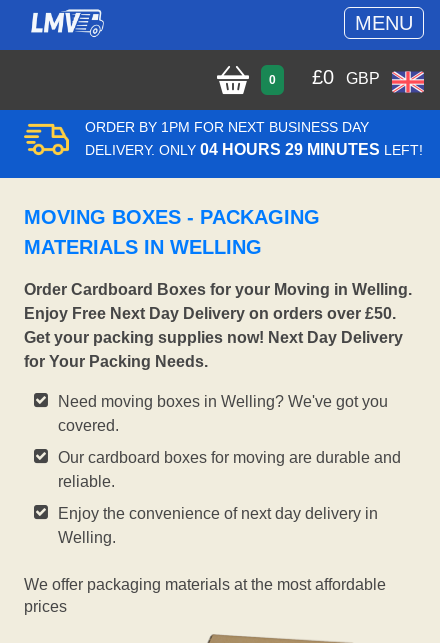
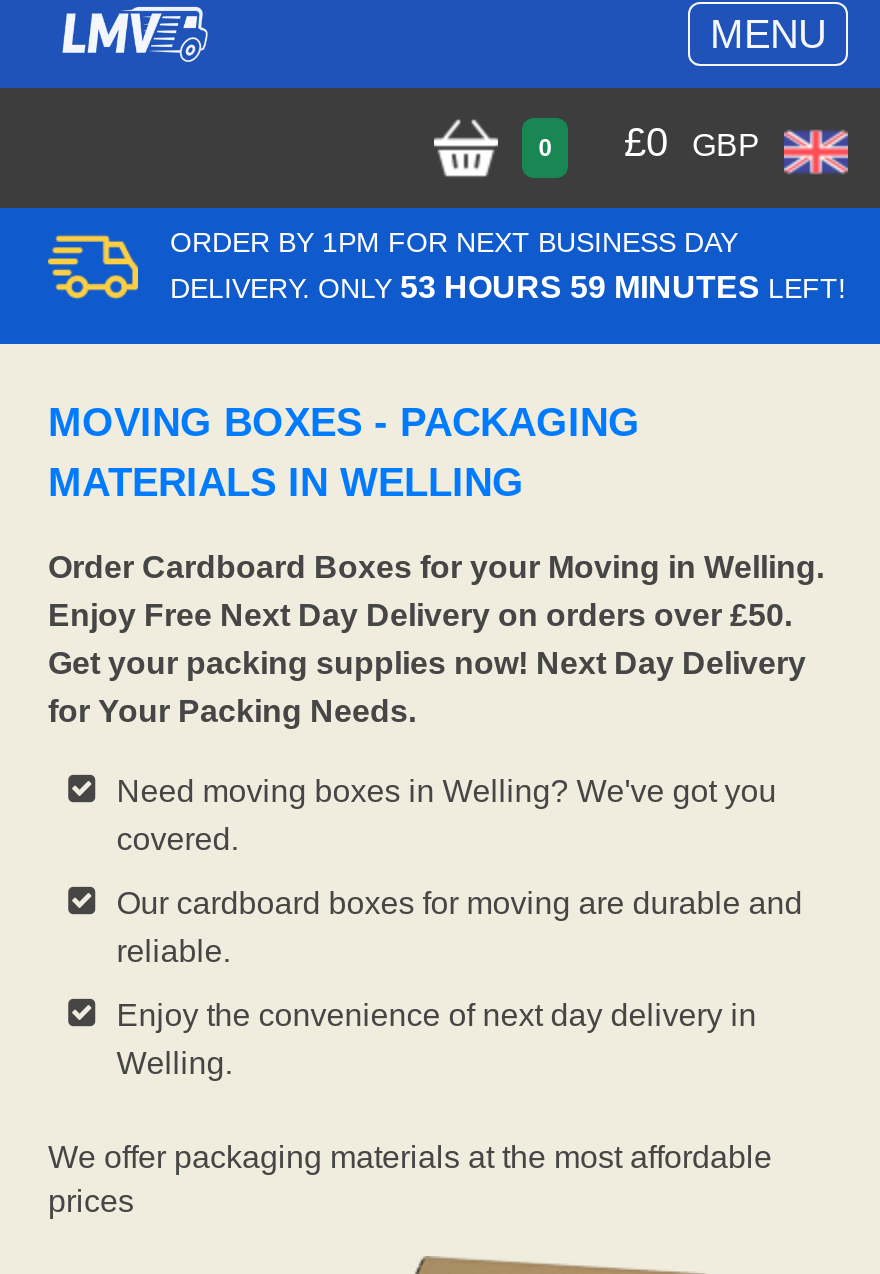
[85,141,423,158] DELIVERY. ONLY 04 HOURS 29 MINUTES LEFT! -> [170,270,846,304] DELIVERY. ONLY 53 HOURS 59 MINUTES LEFT!

